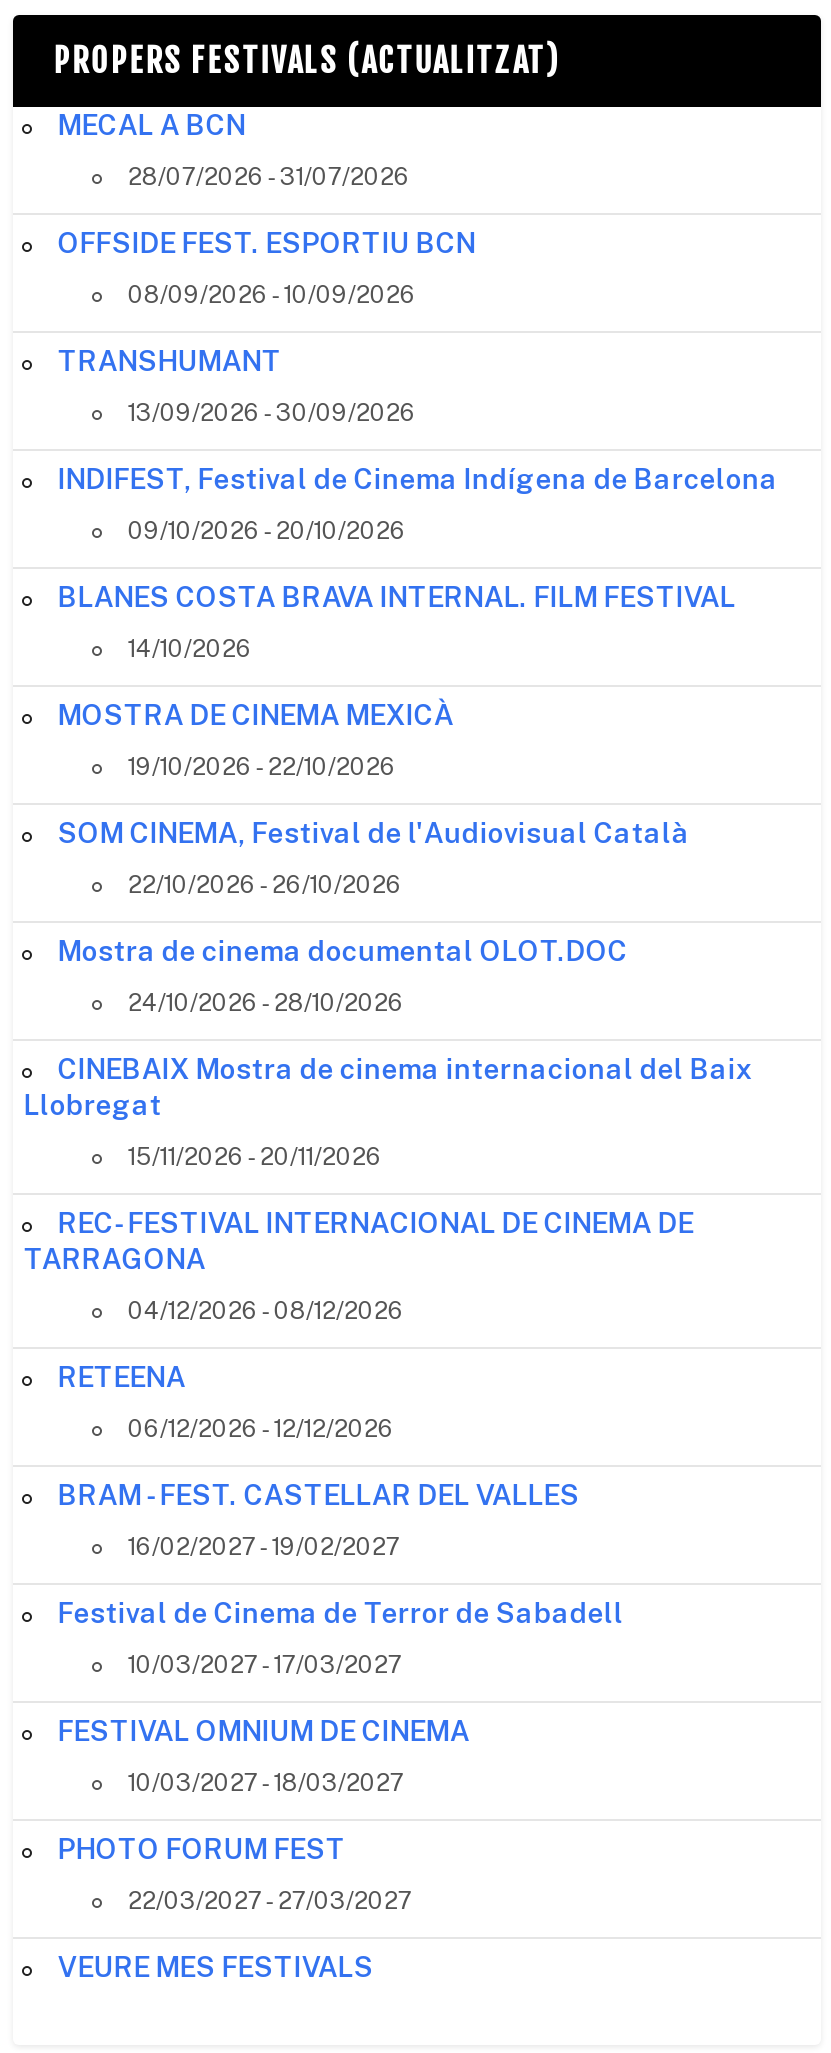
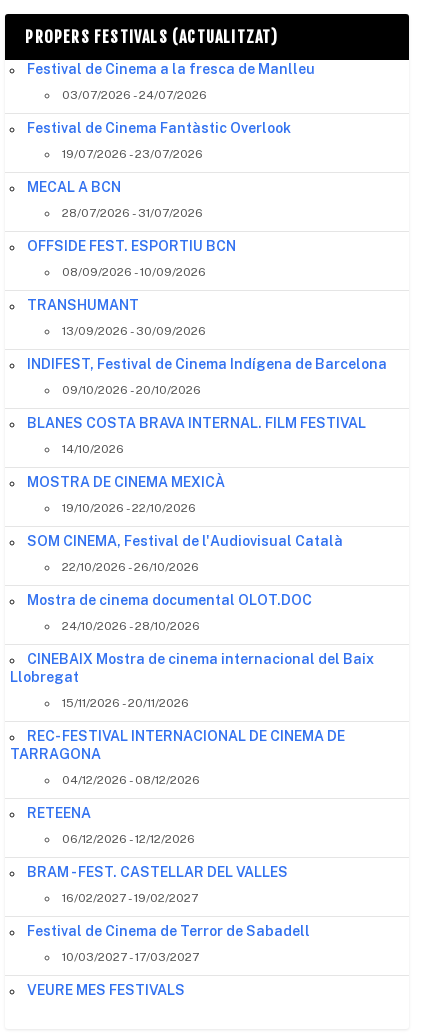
none -> [27,61,315,161] Festival de Cinema a la fresca de Manlleu | 03/07/2026 - 24/07/2026 | Festival de Cinema Fantàstic Overlook | 19/07/2026 - 23/07/2026
moved [24,110,778,1680] -> [10,179,387,964]: MECAL A BCN | 28/07/2026 - 31/07/2026 | OFFSIDE FEST. ESPORTIU BCN | ... | Festival de Cinema de Terror de Sabadell | 10/03/2027 - 17/03/2027
[58,1716,470,1916] FESTIVAL OMNIUM DE CINEMA | 10/03/2027 - 18/03/2027 | PHOTO FORUM FEST | 22/03/2027 - 27/03/2027 -> none

